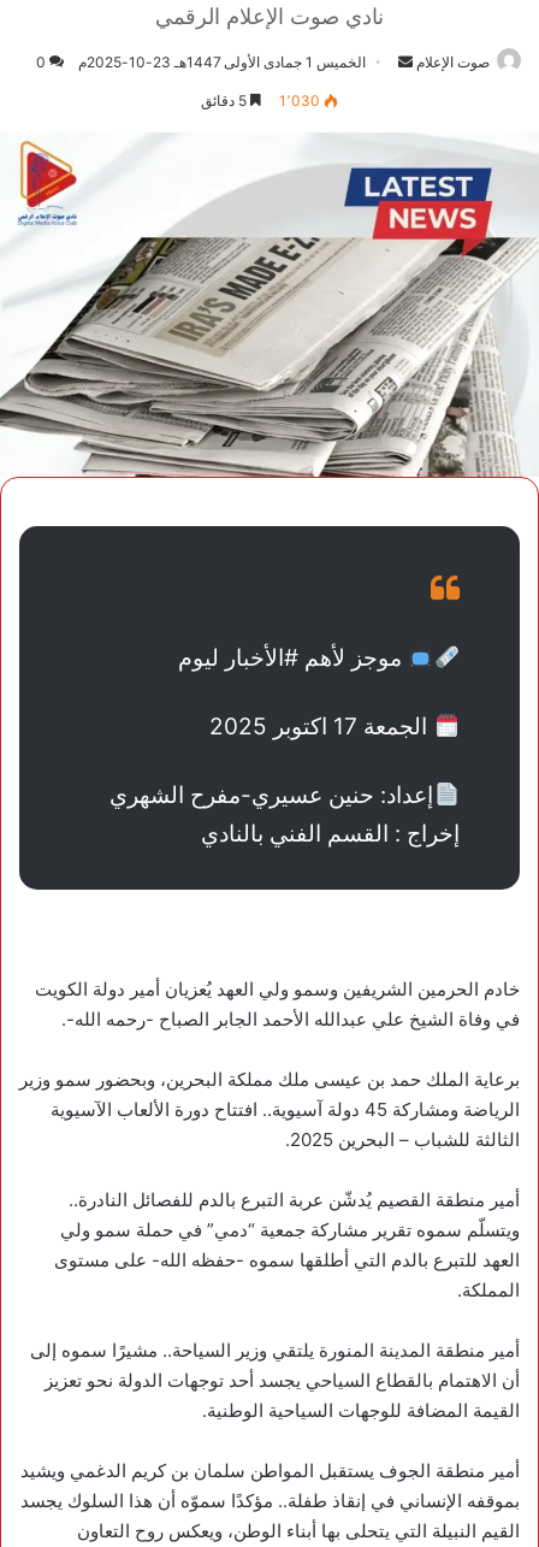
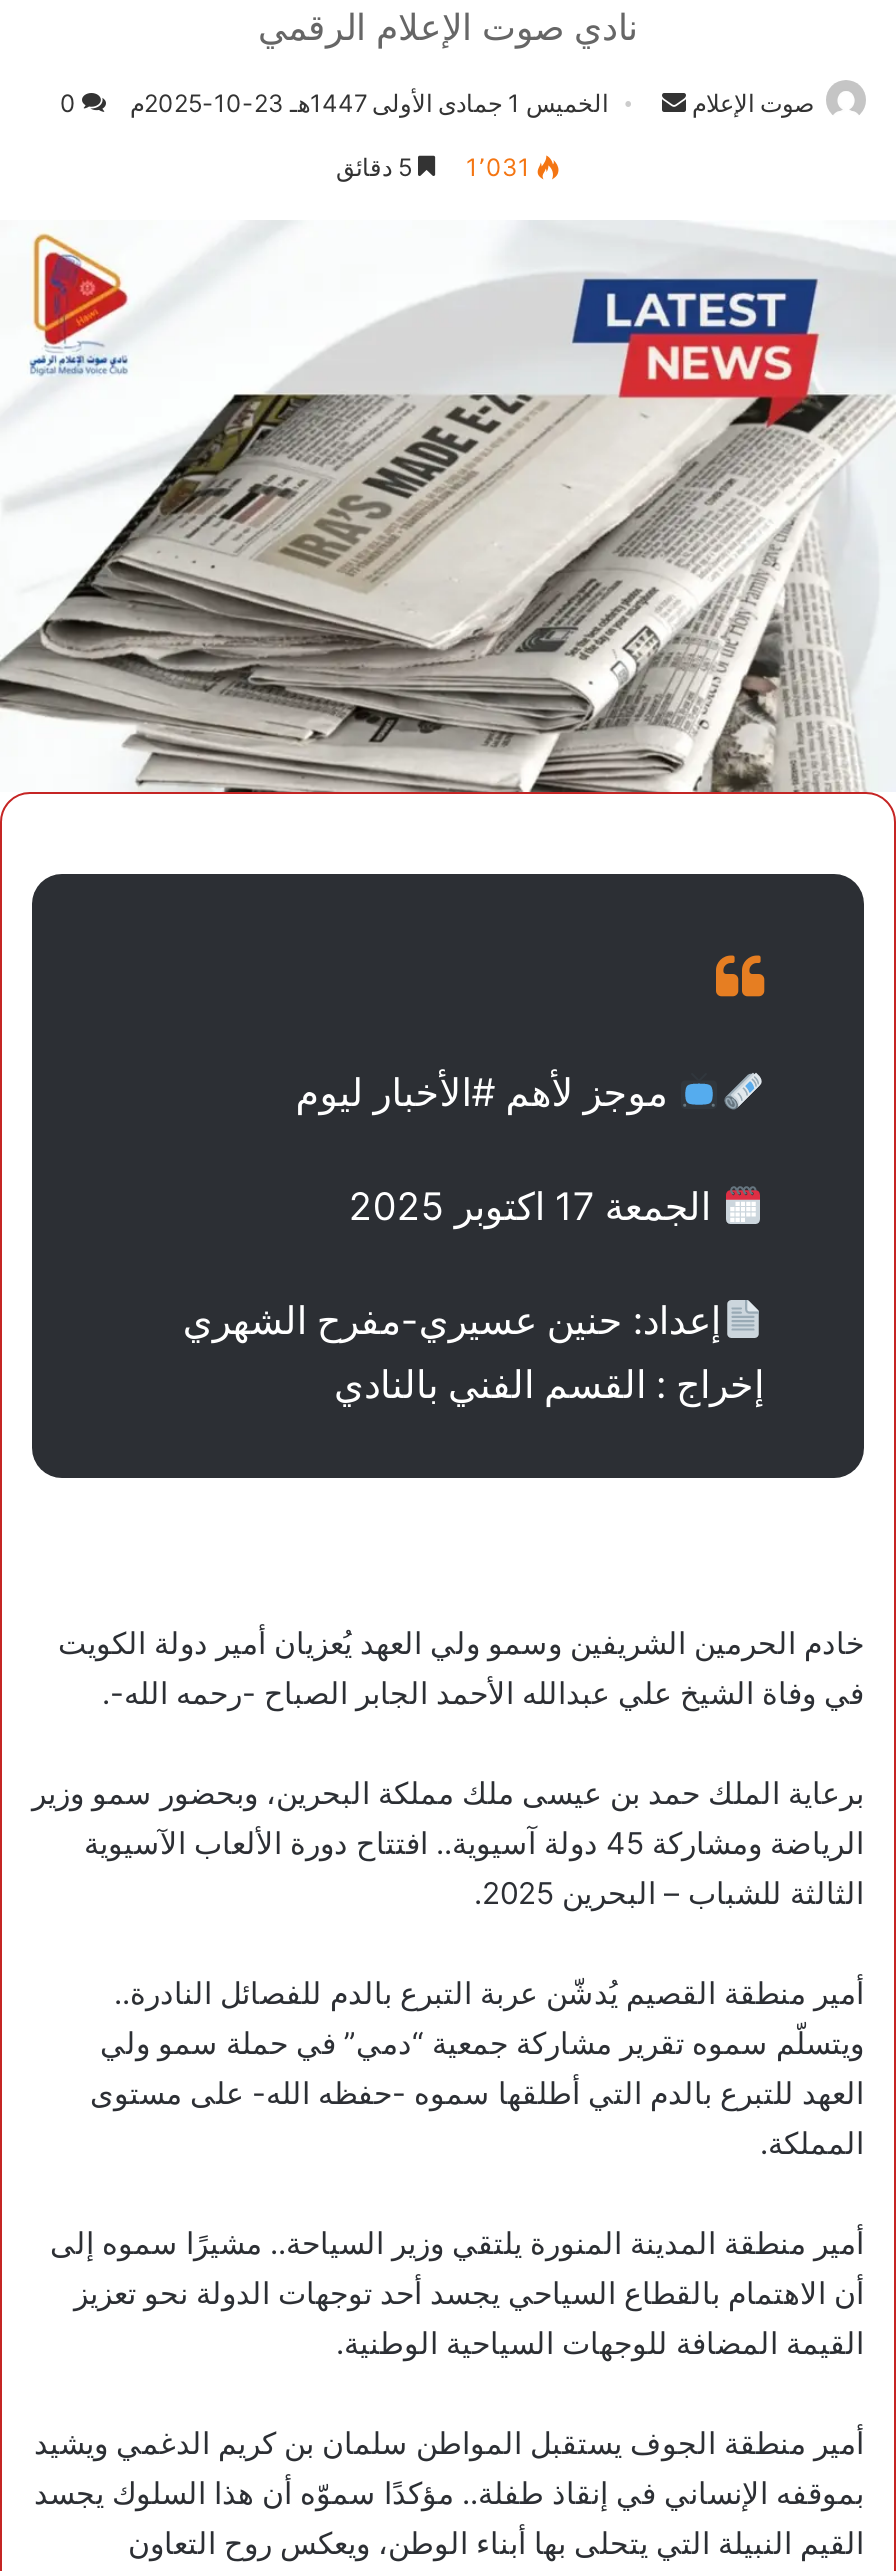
[279,91,320,109] 1٬030 -> [466,152,530,182] 1٬031

